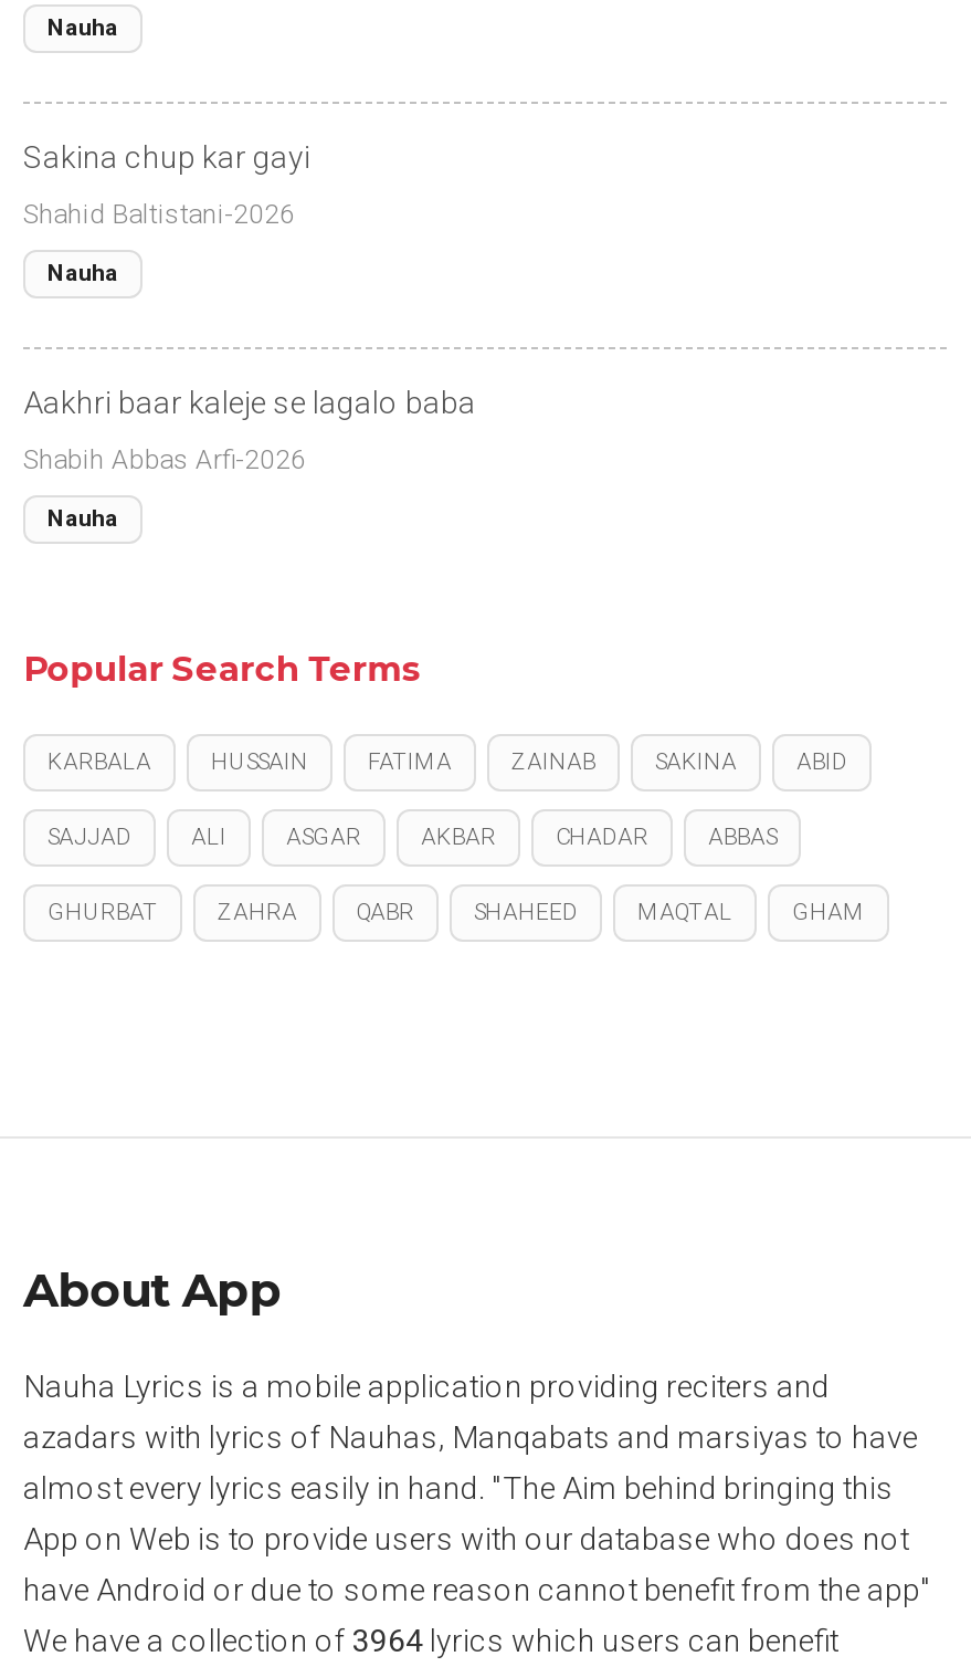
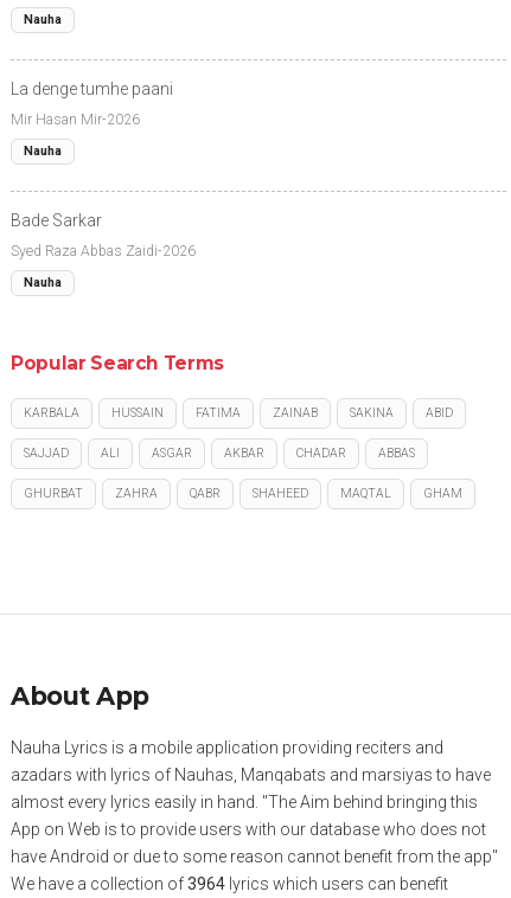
[23,138,310,174] Sakina chup kar gayi -> [11,79,173,98] La denge tumhe paani
[23,198,295,229] Shahid Baltistani-2026 -> [11,111,140,127] Mir Hasan Mir-2026
[23,384,476,419] Aakhri baar kaleje se lagalo baba -> [11,210,102,229] Bade Sarkar
[23,444,306,474] Shabih Abbas Arfi-2026 -> [11,242,196,259] Syed Raza Abbas Zaidi-2026

